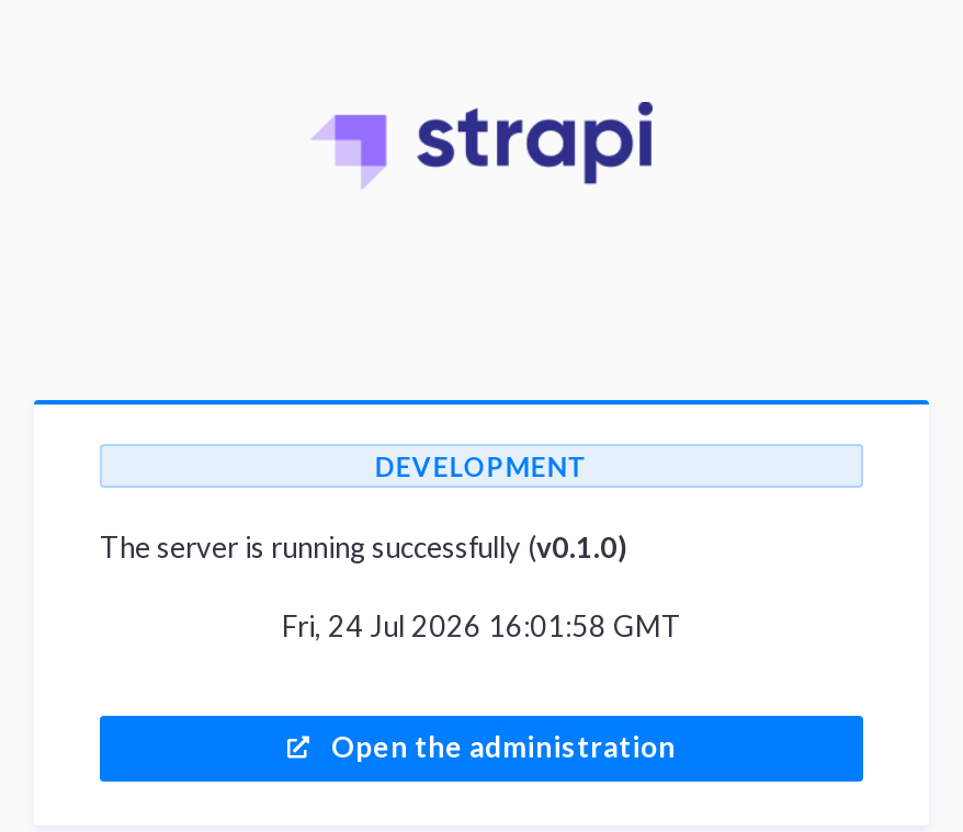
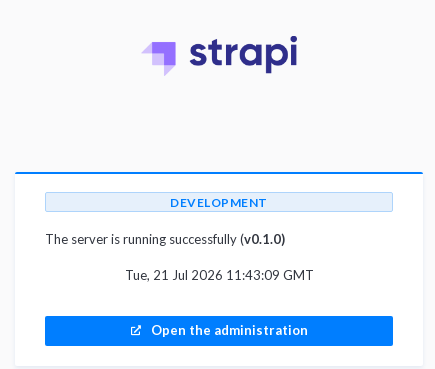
[282,608,681,643] Fri, 24 Jul 2026 16:01:58 GMT -> [124,267,313,283] Tue, 21 Jul 2026 11:43:09 GMT

